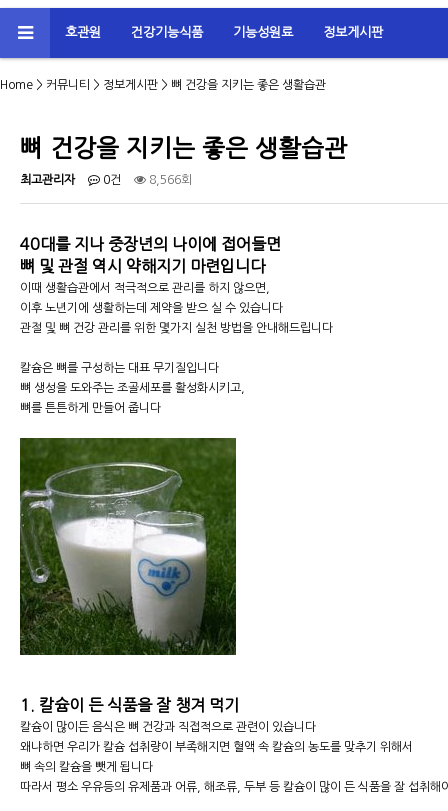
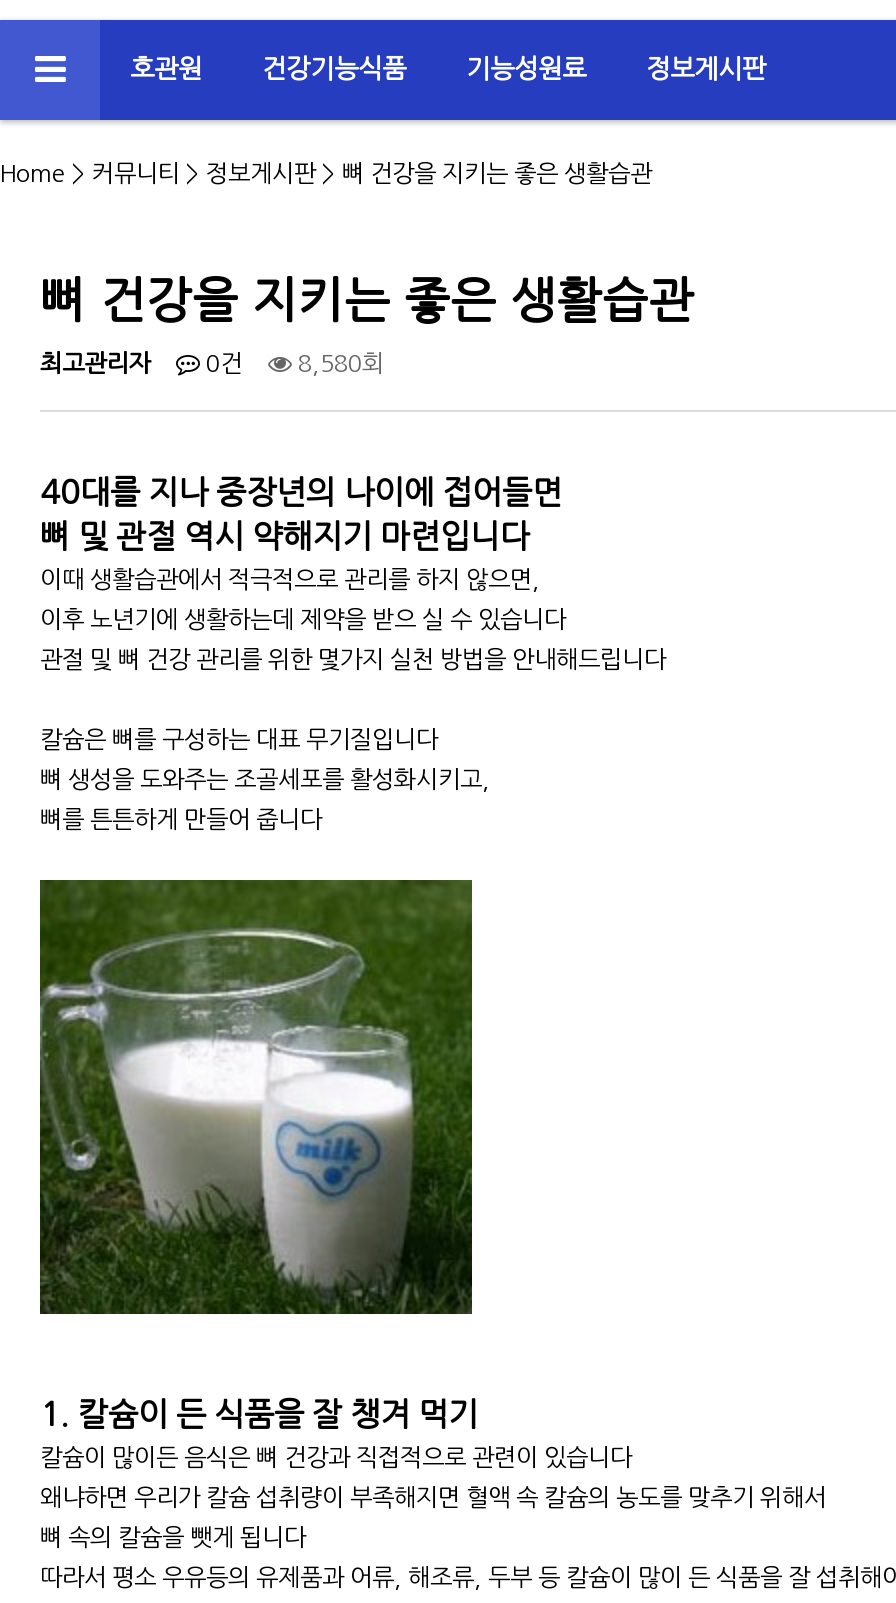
[146,174,192,186] 8,566회 -> [292,352,384,376] 8,580회

